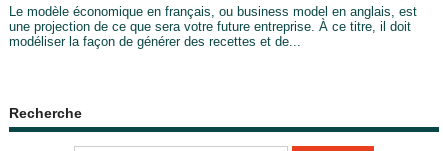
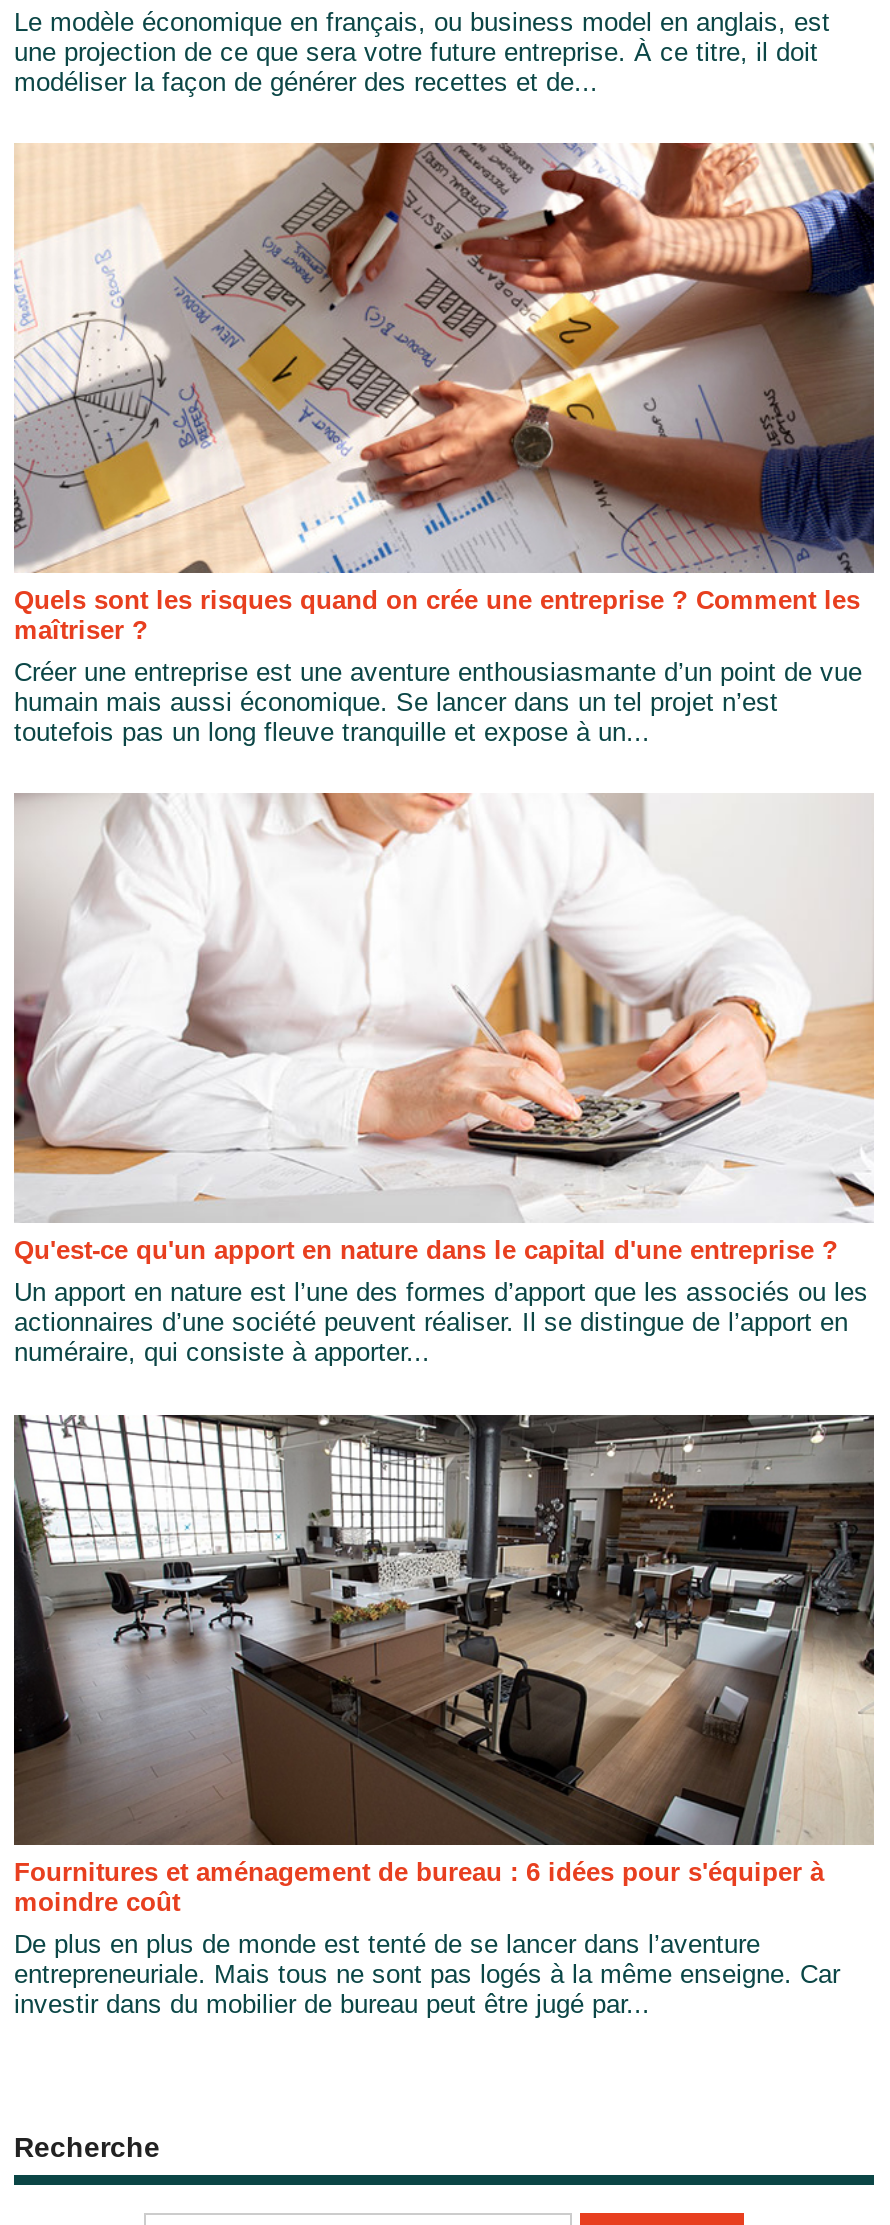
none -> [12,140,876,748] [image] | Quels sont les risques quand on crée une entreprise ? Comment les | maîtriser ? | Créer une entreprise est une aventure enthousiasmante d’un point de vue | humain mais aussi économique. Se lancer dans un tel projet n’est | toutefois pas un long fleuve tranquille et expose à un...
none -> [12,792,876,1368] [image] | Qu'est-ce qu'un apport en nature dans le capital d'une entreprise ? | Un apport en nature est l’une des formes d’apport que les associés ou les | actionnaires d’une société peuvent réaliser. Il se distingue de l’apport en | numéraire, qui consiste à apporter...
none -> [12,1414,876,2019] [image] | Fournitures et aménagement de bureau : 6 idées pour s'équiper à | moindre coût | De plus en plus de monde est tenté de se lancer dans l’aventure | entrepreneuriale. Mais tous ne sont pas logés à la même enseigne. Car | investir dans du mobilier de bureau peut être jugé par...

